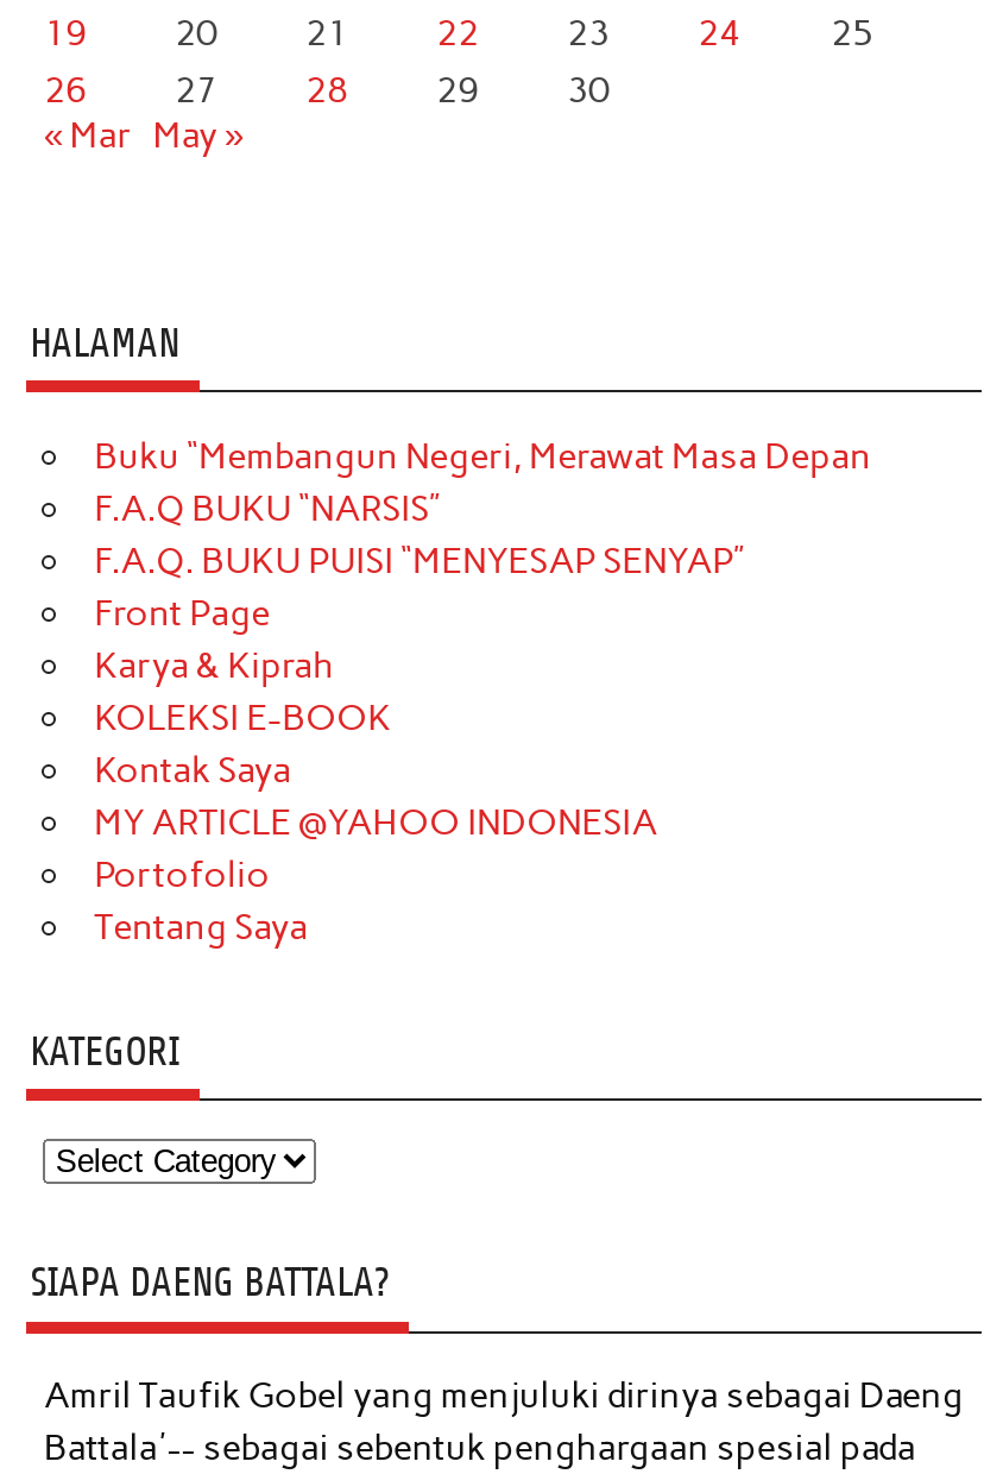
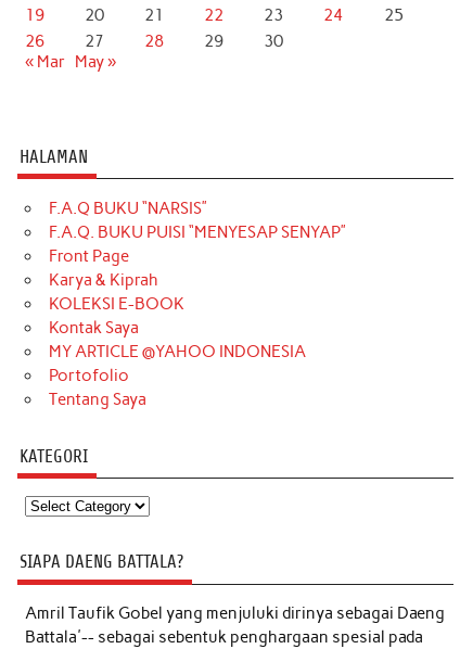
[94,434,871,477] Buku “Membangun Negeri, Merawat Masa Depan -> none

